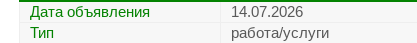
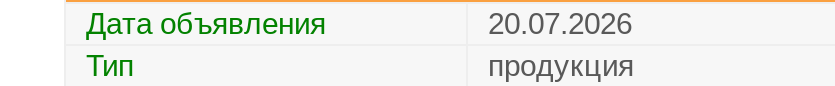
[231,3,303,20] 14.07.2026 -> [488,6,632,40] 20.07.2026
[231,24,329,41] работа/услуги -> [488,48,634,82] продукция

